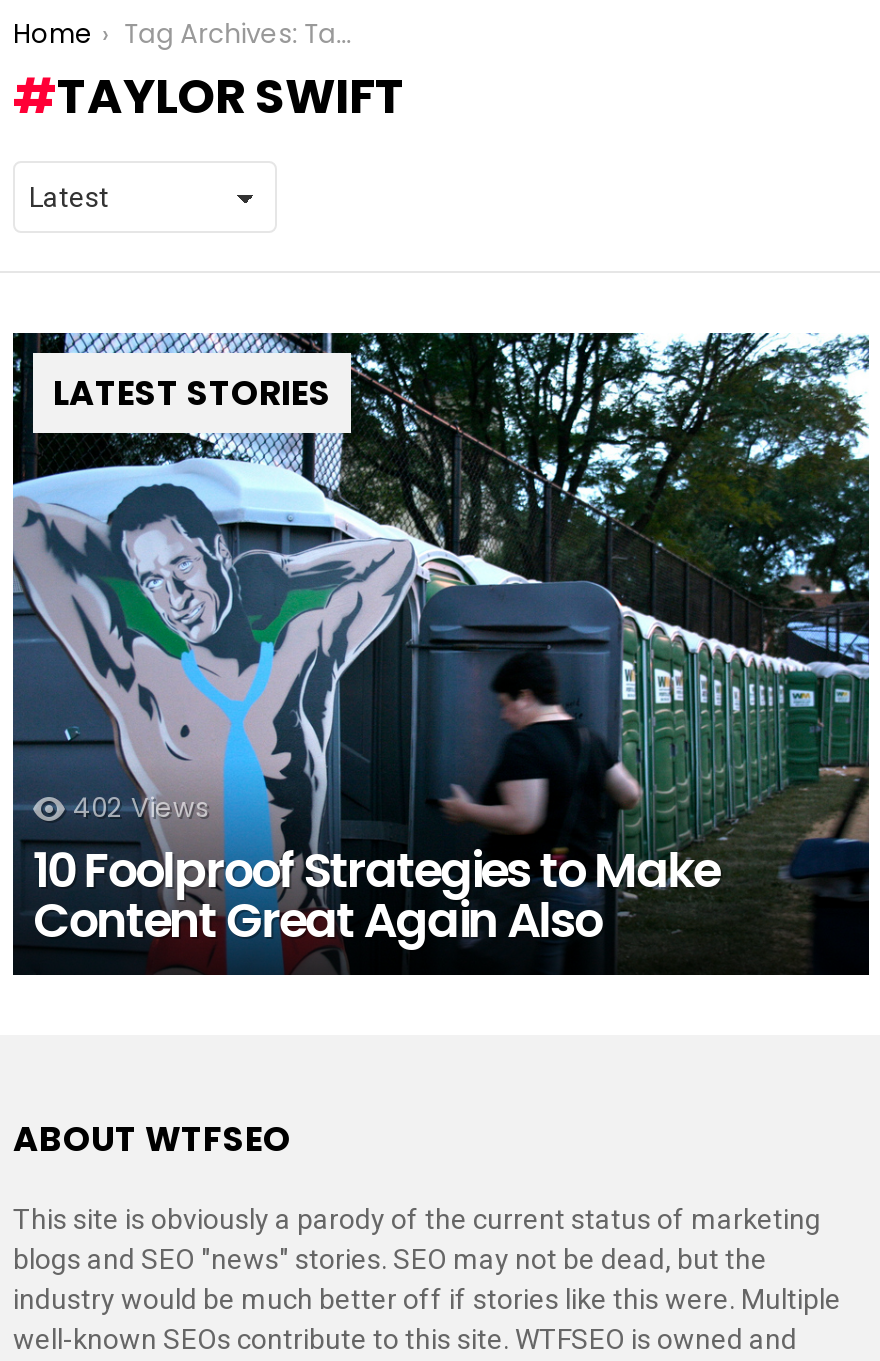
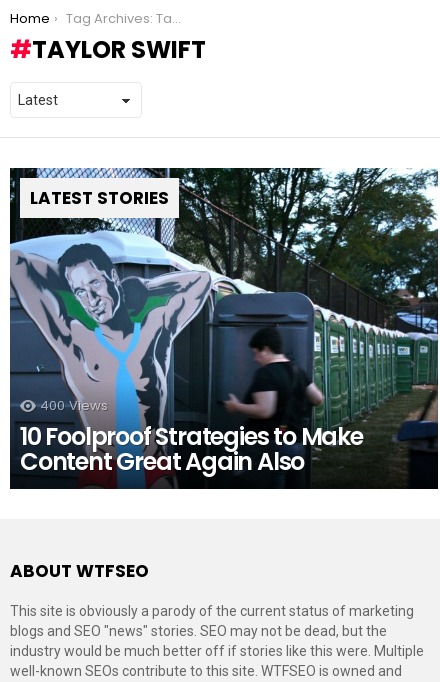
[73,789,209,827] 402 Views -> [40,396,108,415] 400 Views

